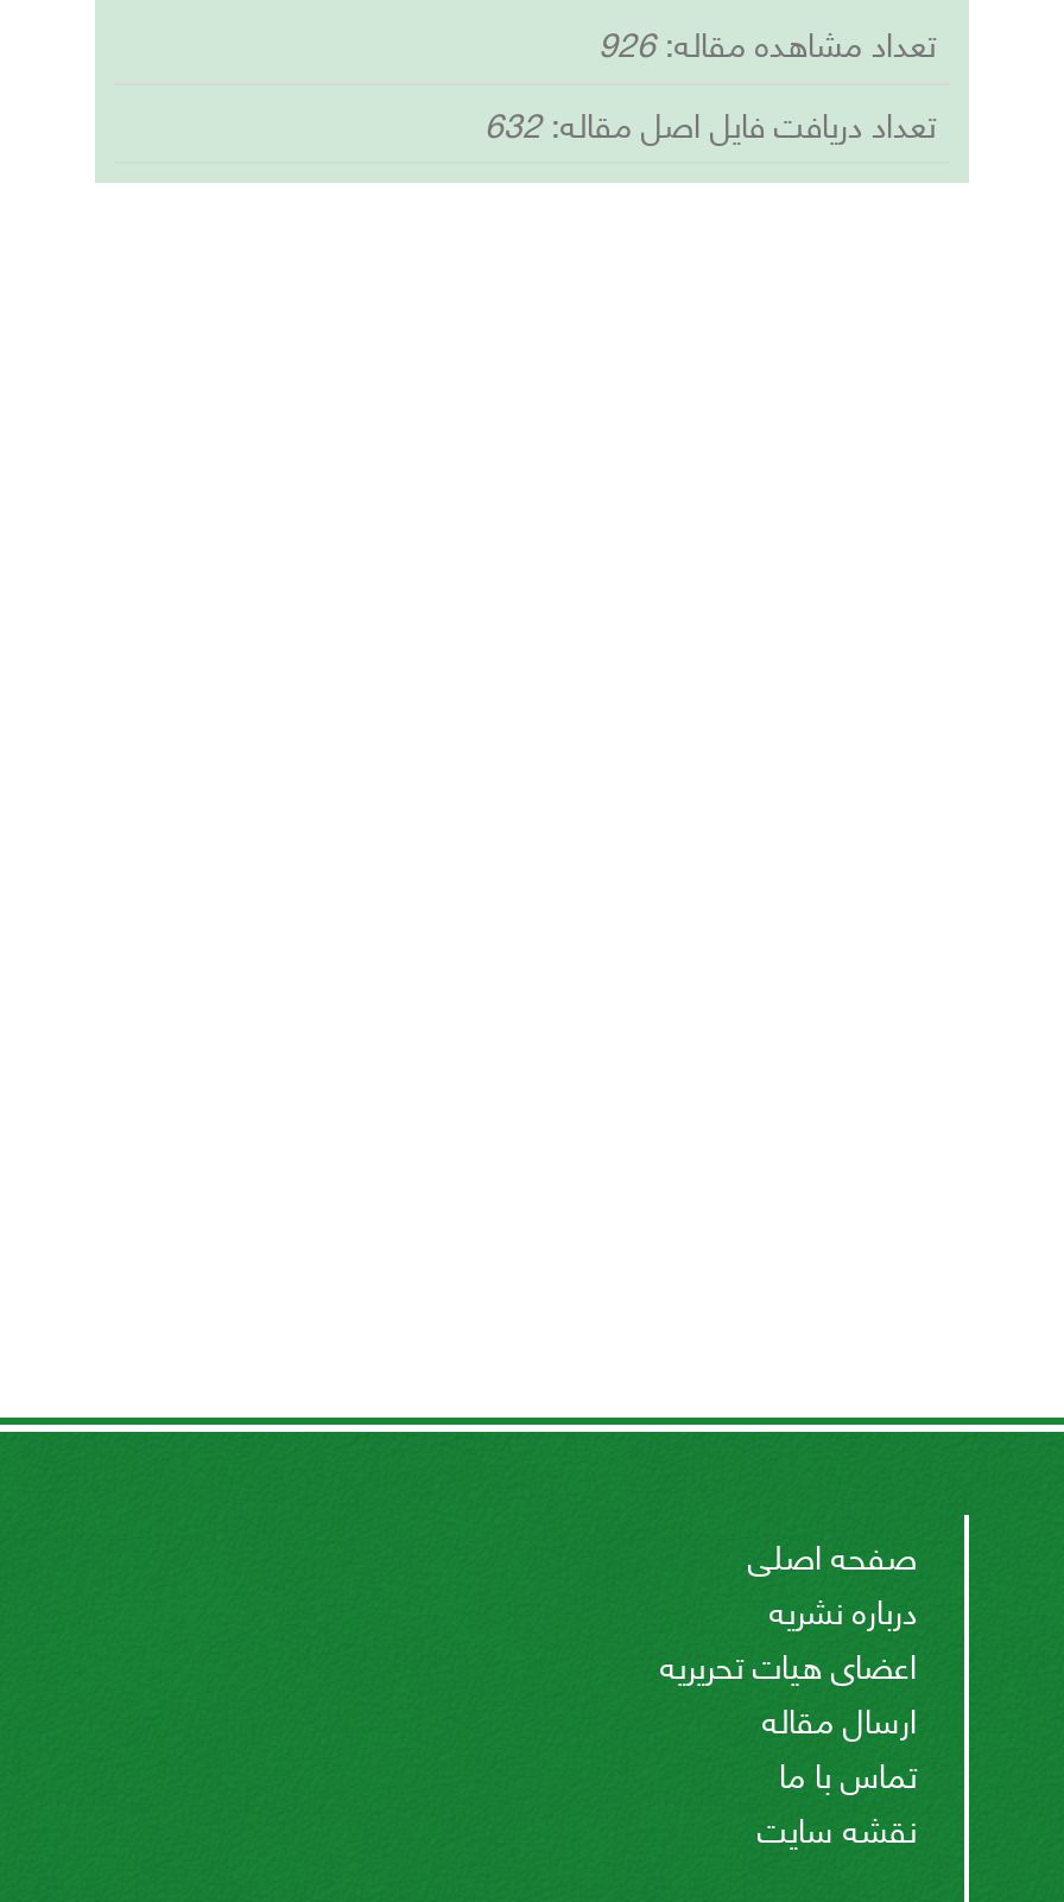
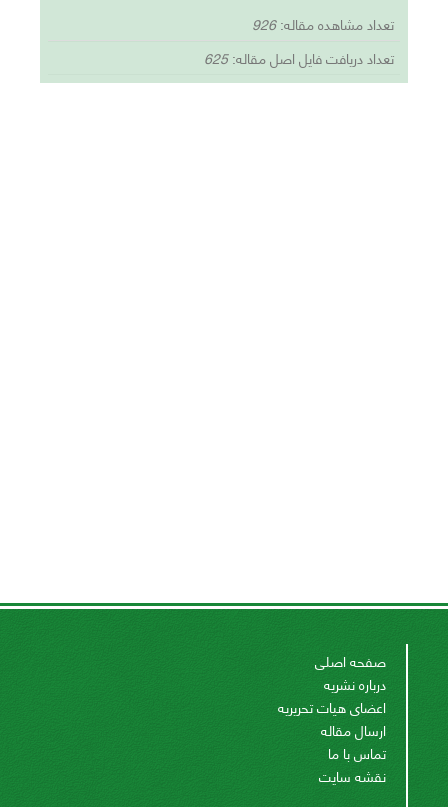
[484,91,936,151] تعداد دریافت فایل اصل مقاله:632 -> [204,44,394,69] تعداد دریافت فایل اصل مقاله:625

